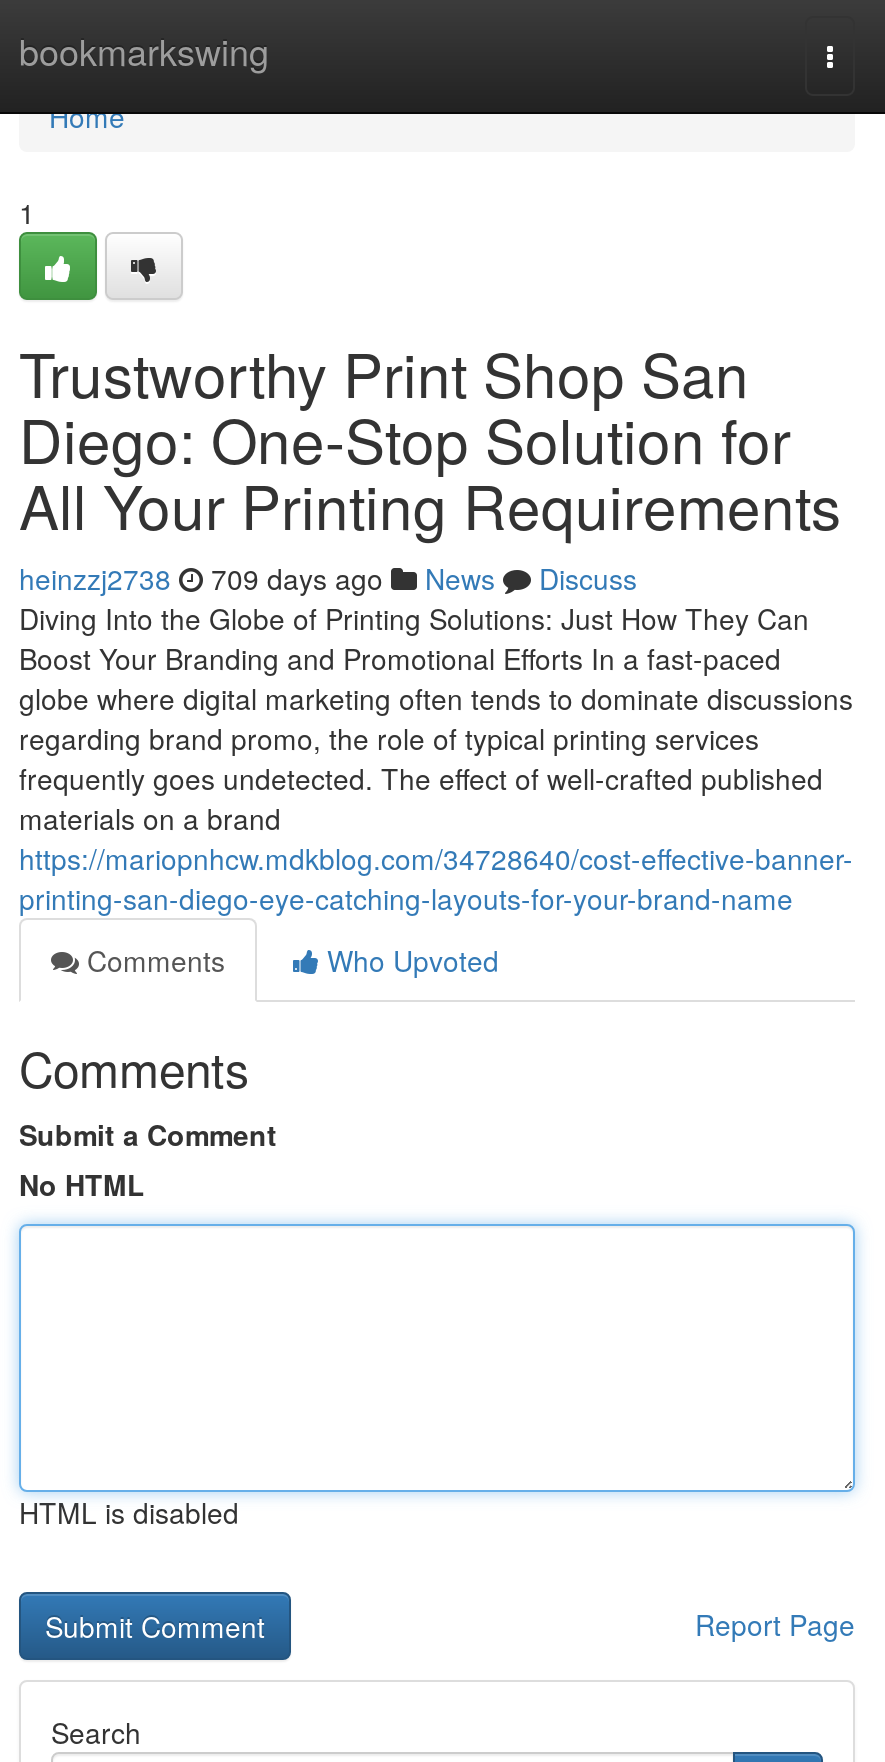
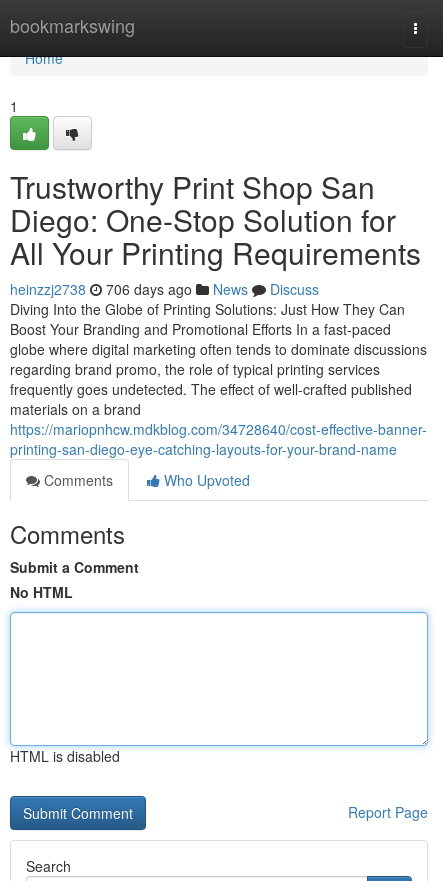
[19,558,637,598] heinzzj2738 709 days ago News Discuss -> [10,279,319,299] heinzzj2738 706 days ago News Discuss

